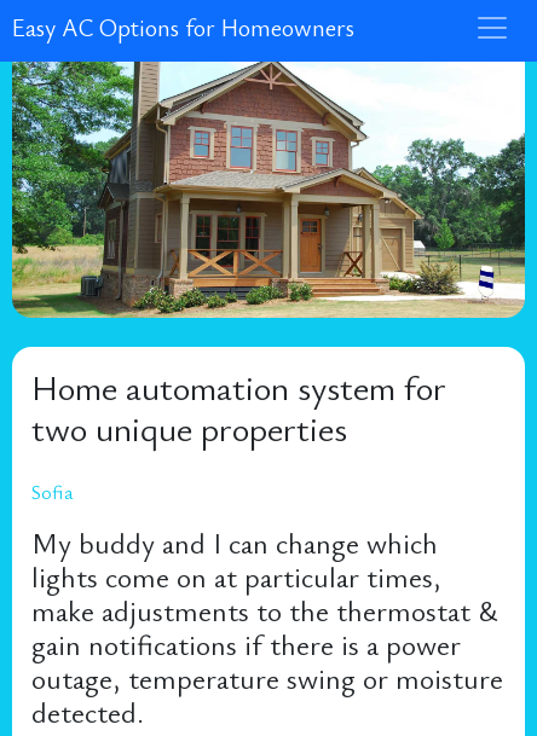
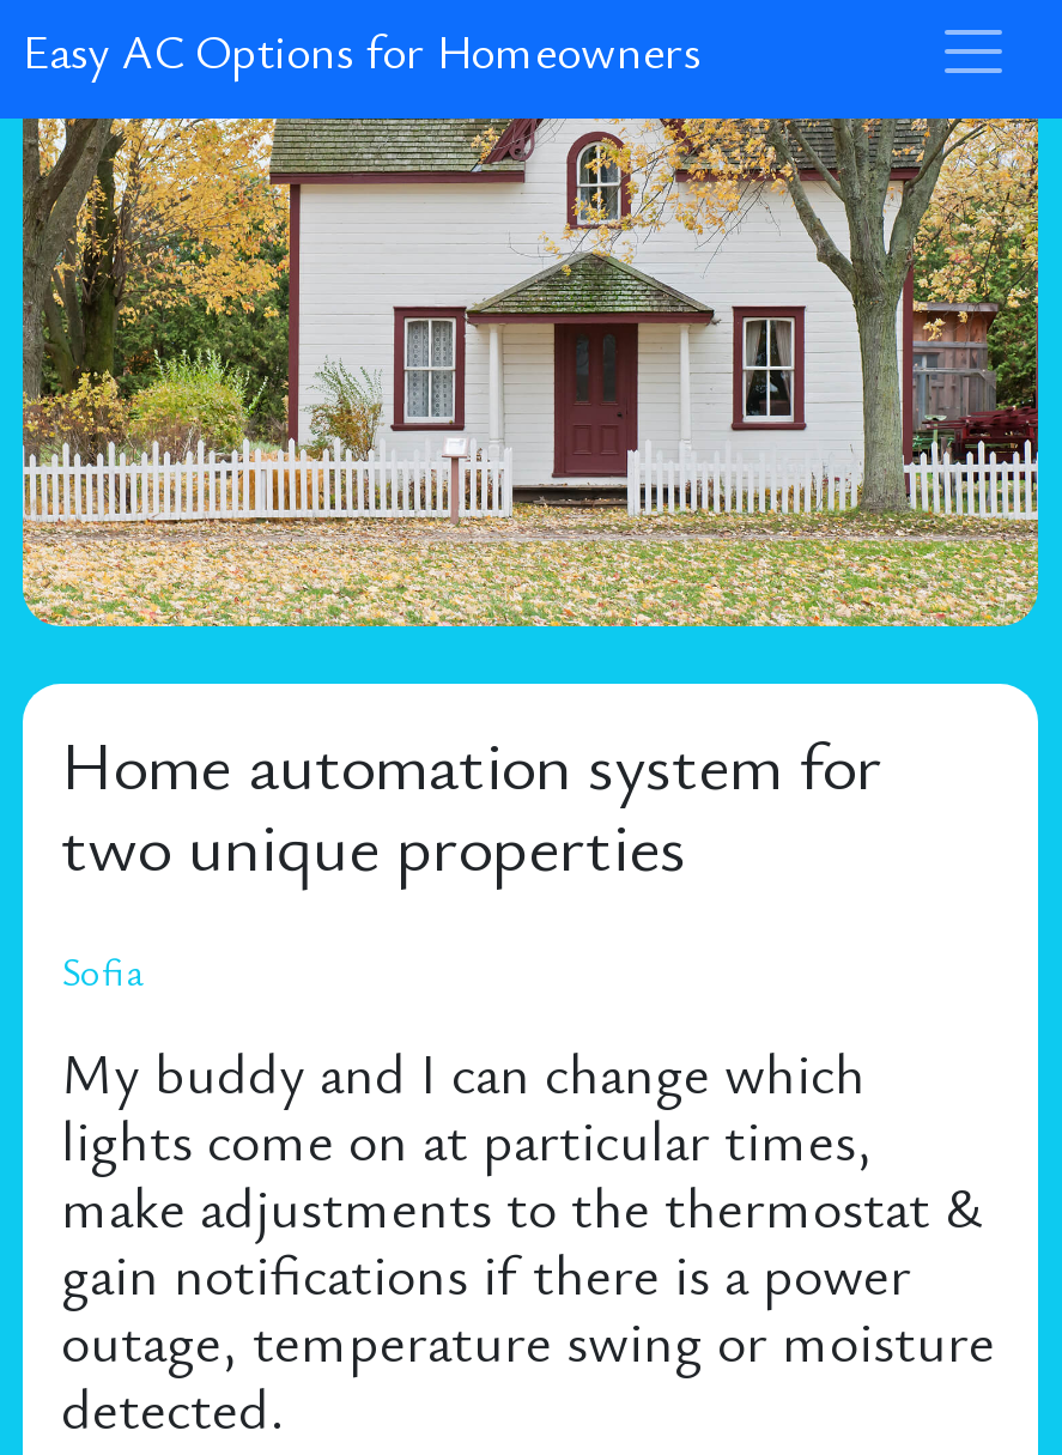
[11,60,526,319] [image] -> [20,116,1040,629] [image]

